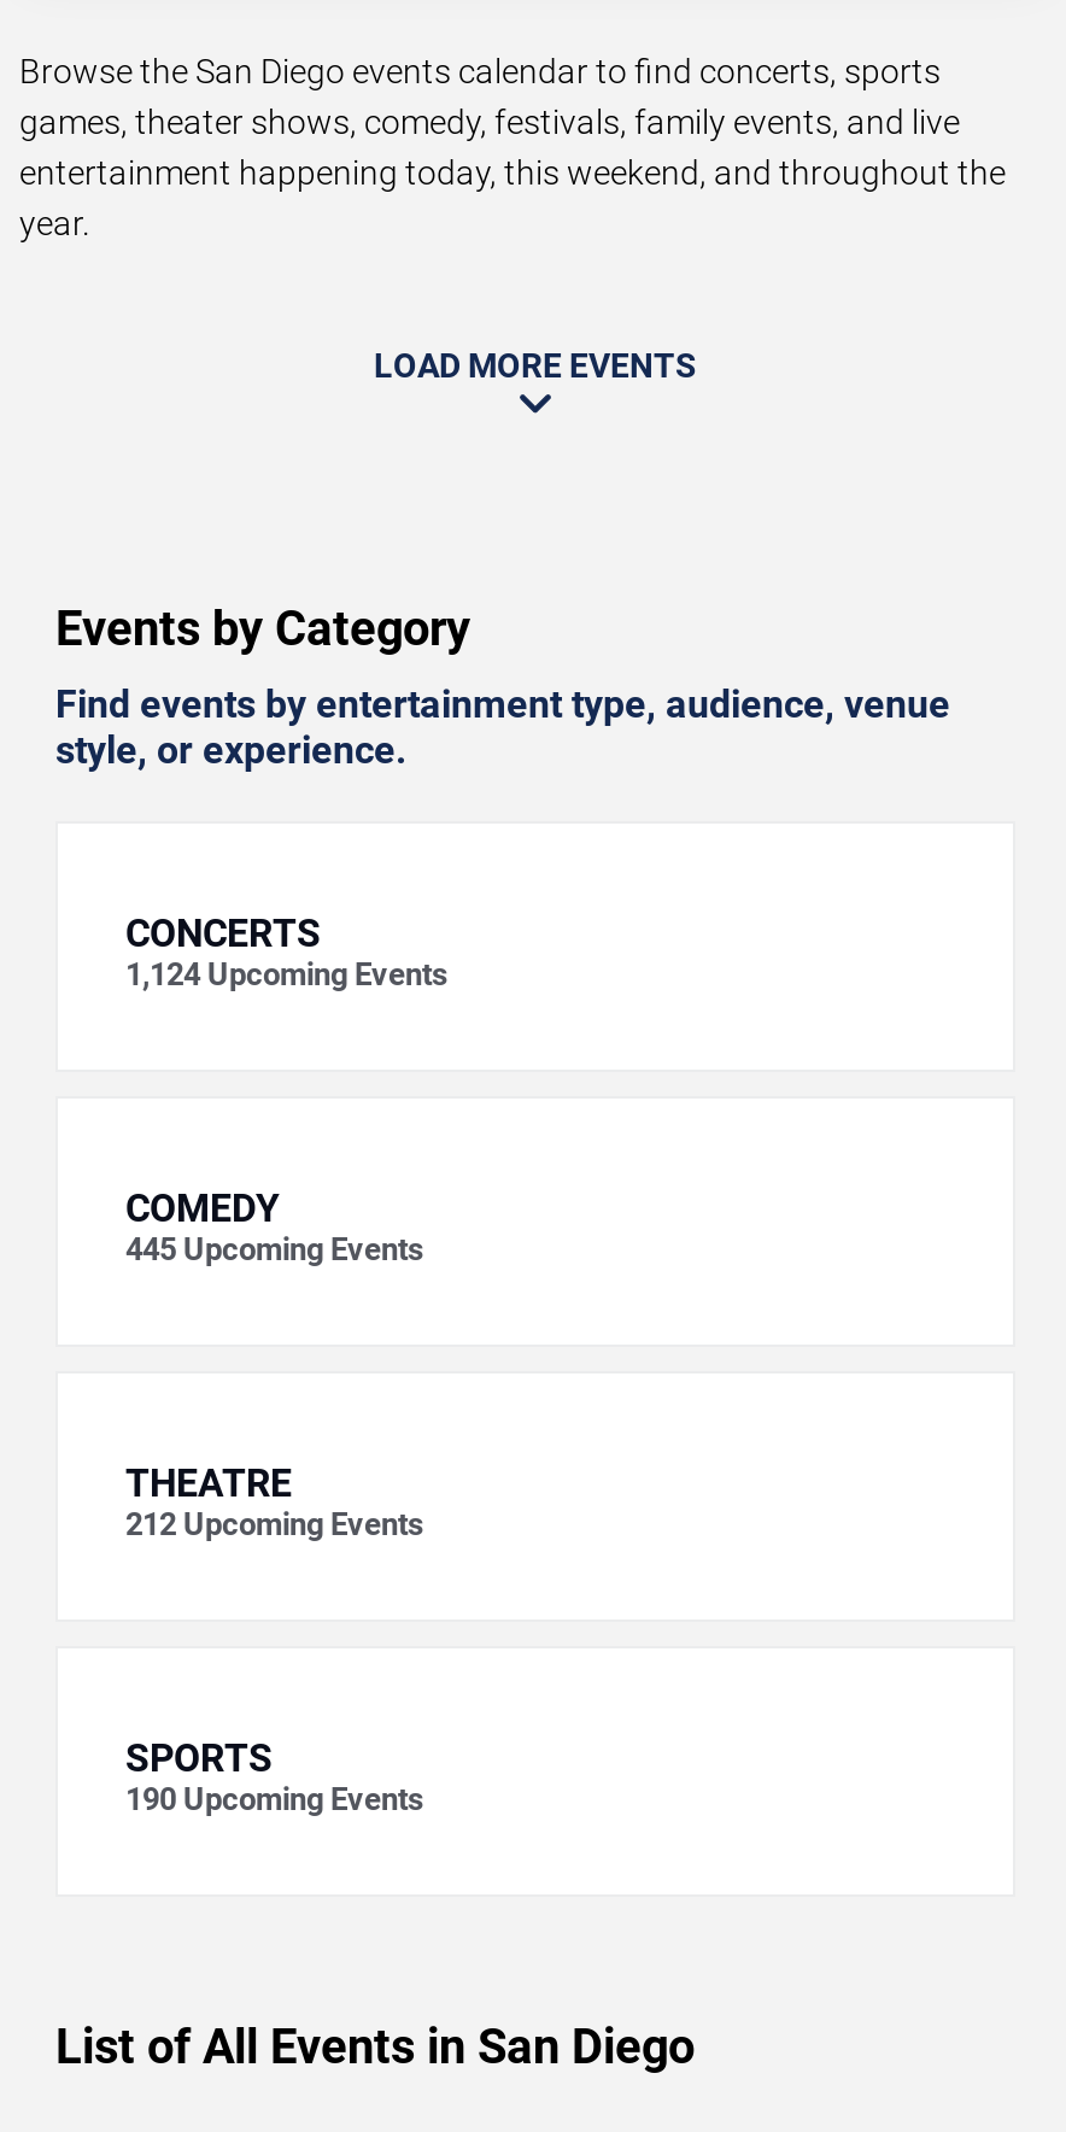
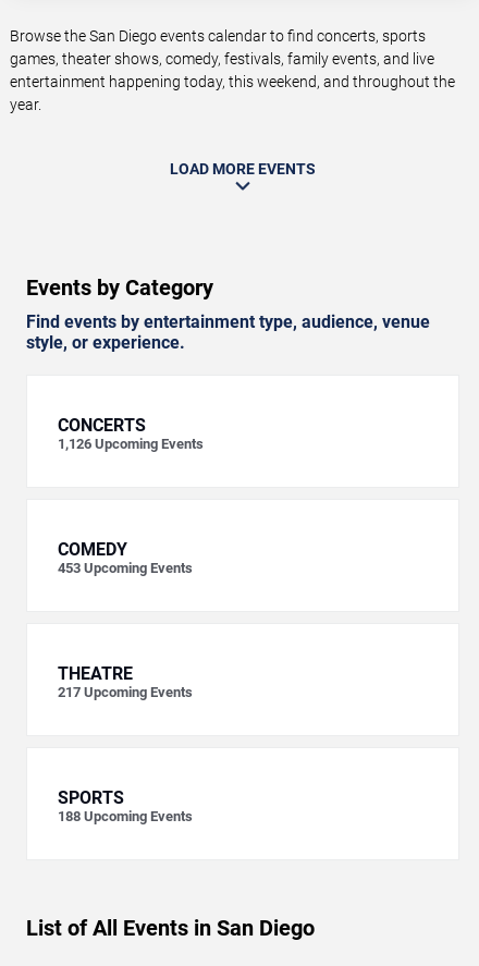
[125,957,449,993] 1,124 Upcoming Events -> [58,436,204,452] 1,126 Upcoming Events
[125,1232,424,1268] 445 Upcoming Events -> [58,560,193,576] 453 Upcoming Events
[125,1507,424,1543] 212 Upcoming Events -> [58,684,193,701] 217 Upcoming Events
[125,1782,424,1818] 190 Upcoming Events -> [58,808,193,825] 188 Upcoming Events

